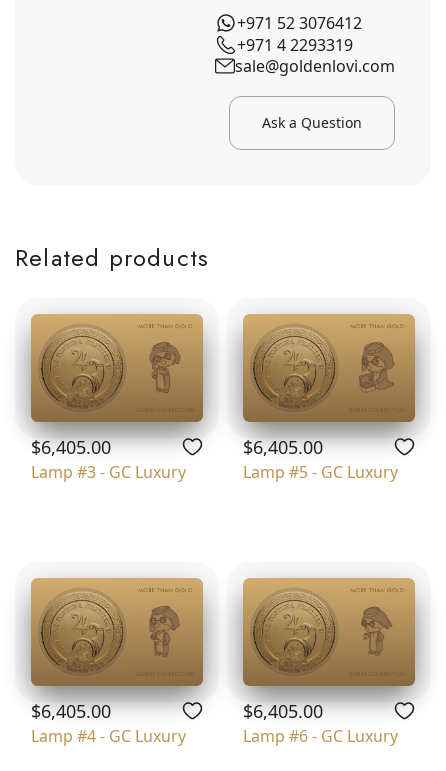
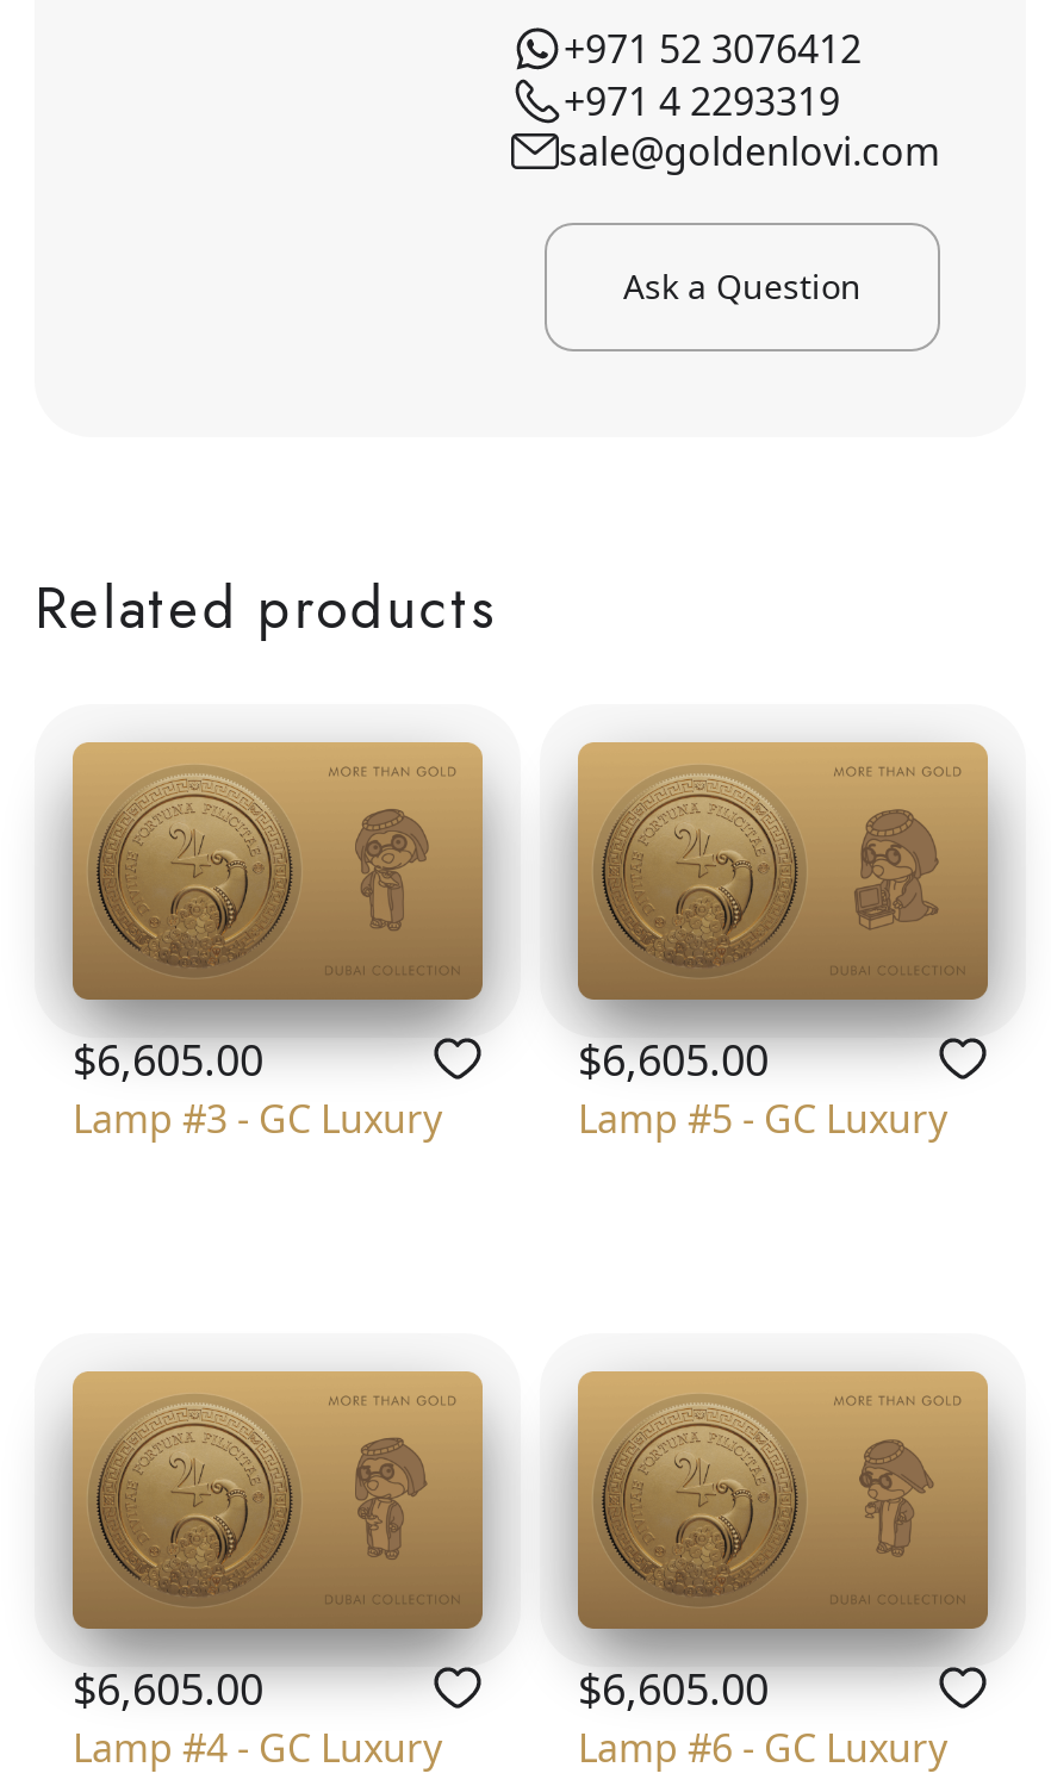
[31,435,111,459] $6,405.00 -> [73,1031,263,1088] $6,605.00
[243,435,323,459] $6,405.00 -> [578,1031,769,1088] $6,605.00
[31,699,111,723] $6,405.00 -> [73,1660,263,1717] $6,605.00
[243,699,323,723] $6,405.00 -> [578,1660,769,1717] $6,605.00

